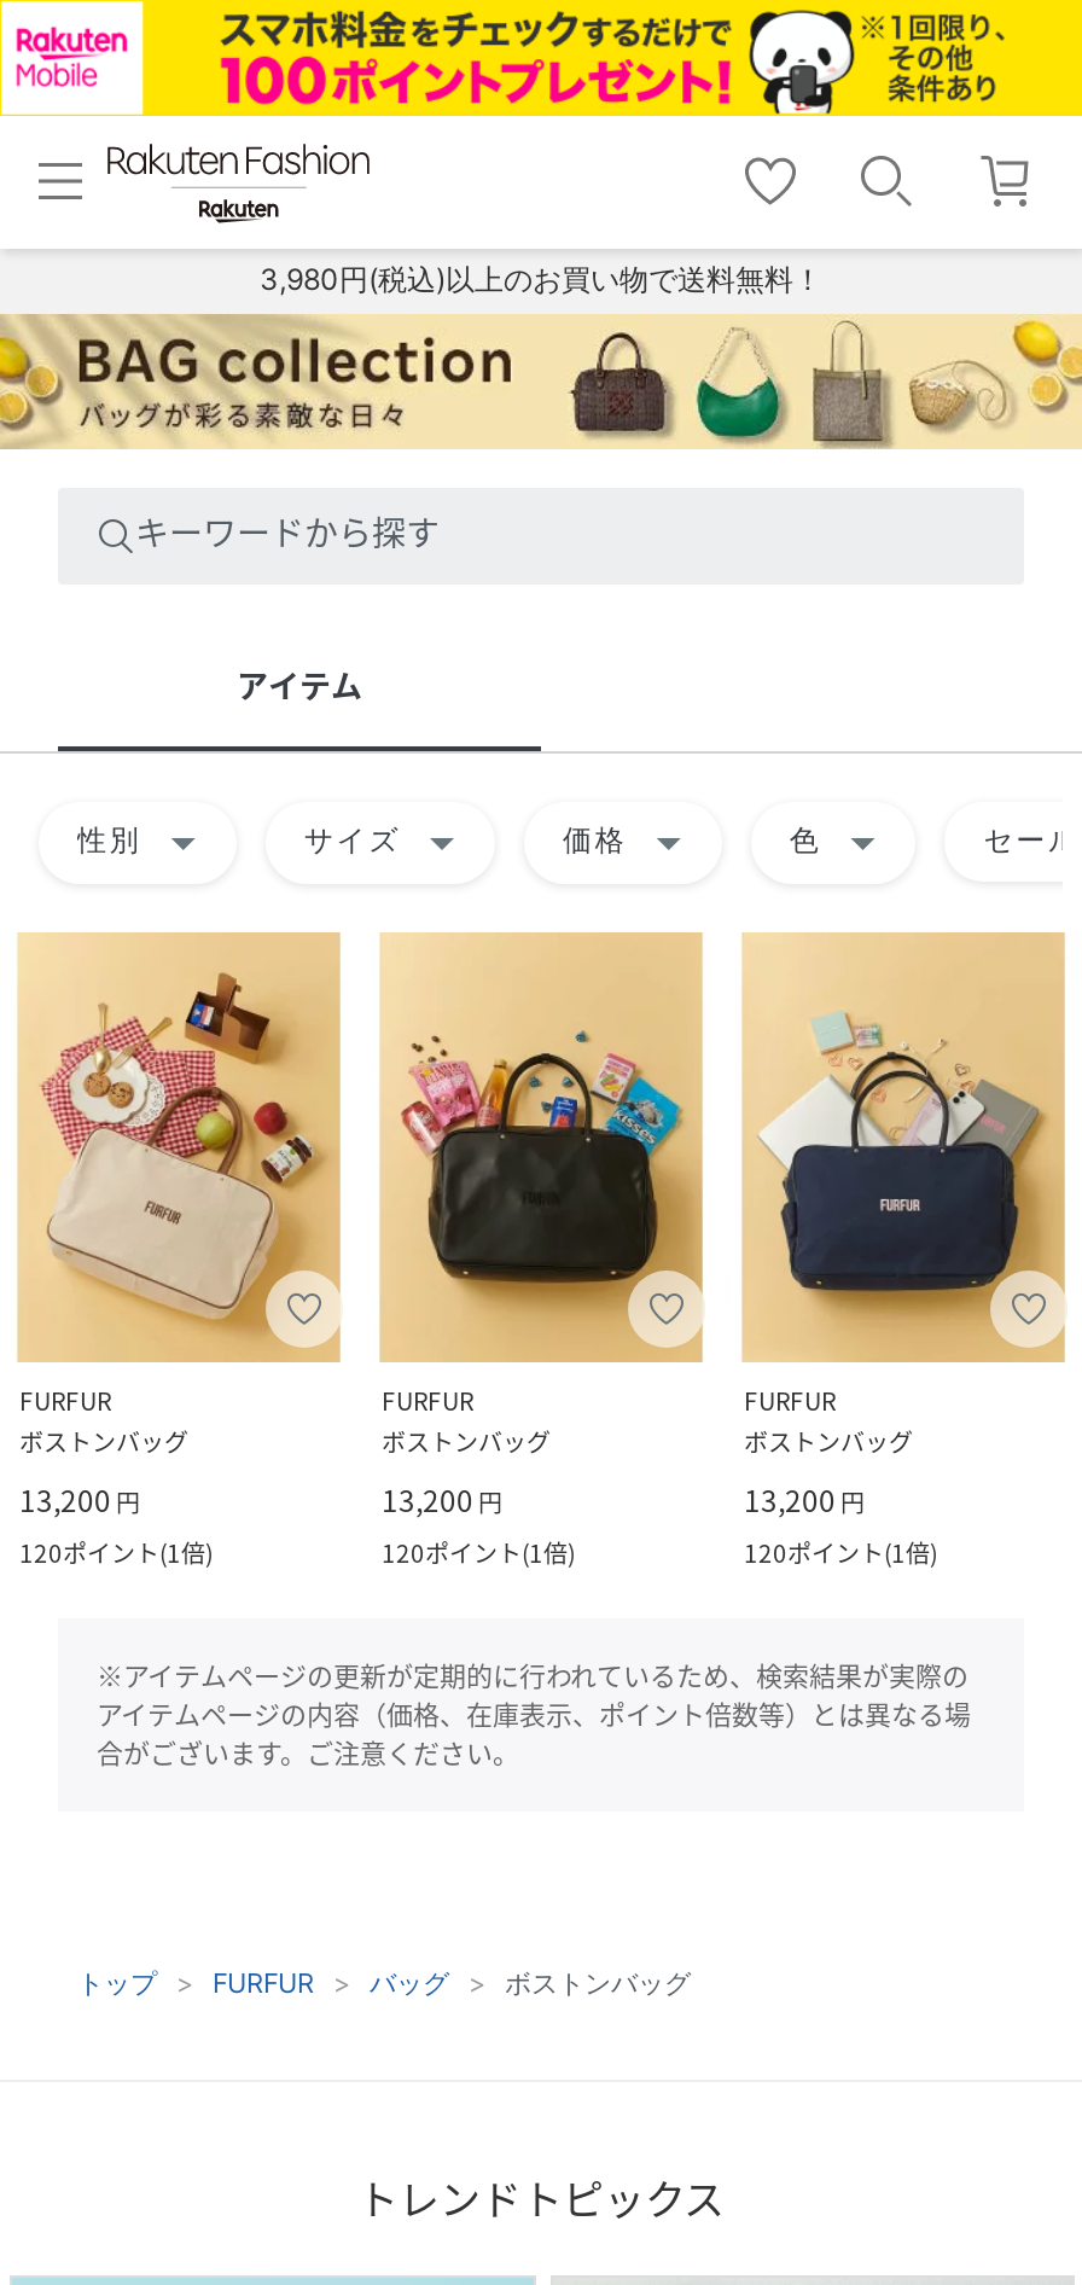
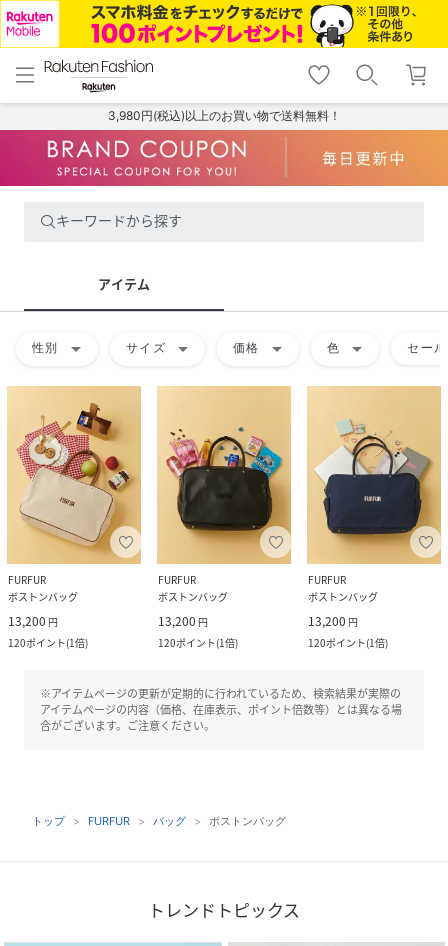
[7,314,1075,449] [image] -> [3,129,445,187] [image]

